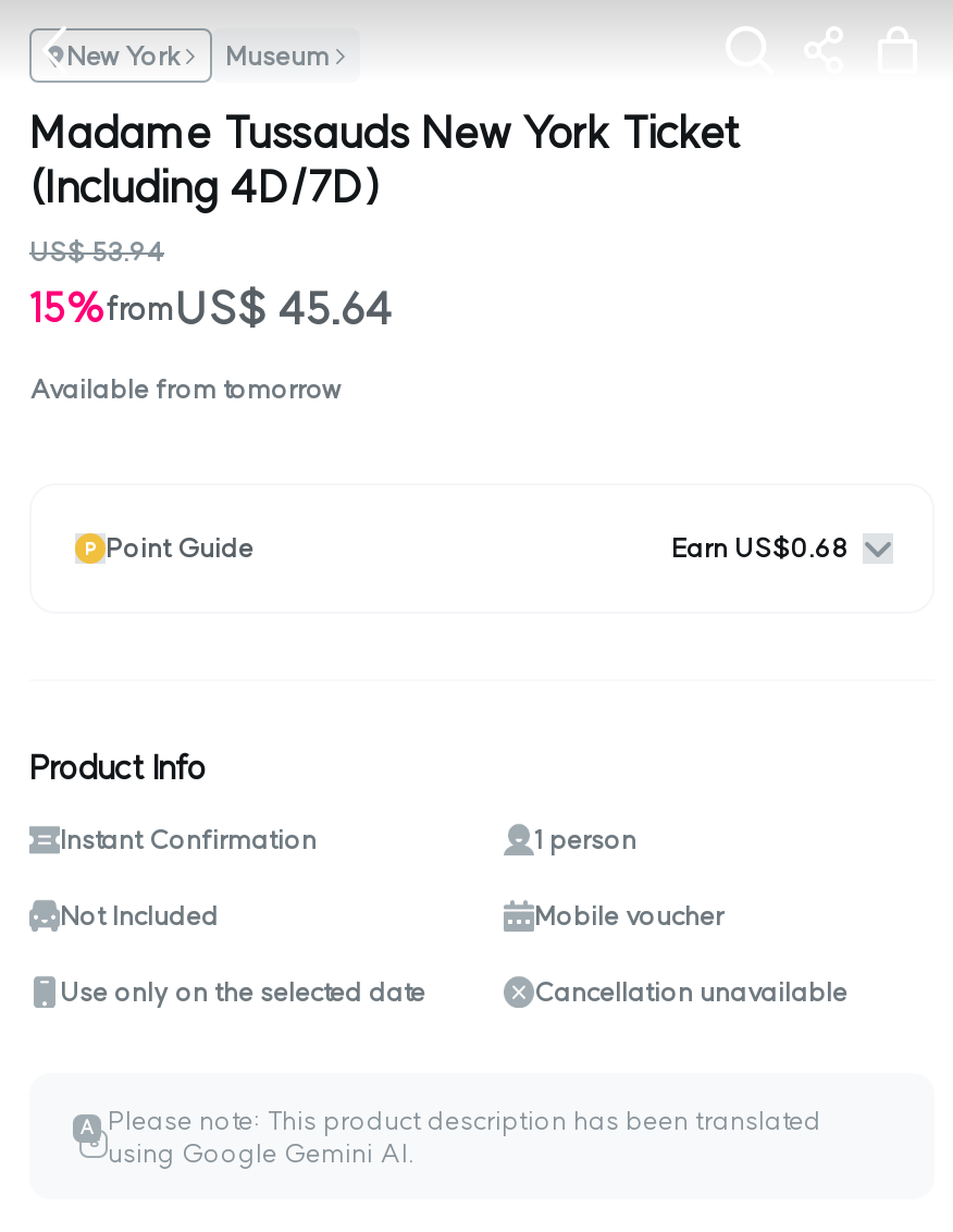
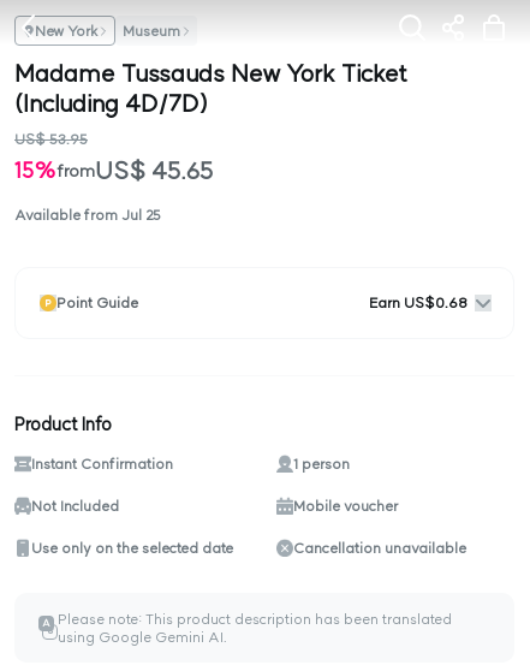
[29,235,164,268] US$ 53.94 -> [14,130,88,148] US$ 53.95
[29,281,393,335] 15% from US$ 45.64 -> [14,155,213,185] 15% from US$ 45.65
[29,371,341,404] Available from tomorrow -> [14,205,161,223] Available from Jul 25

